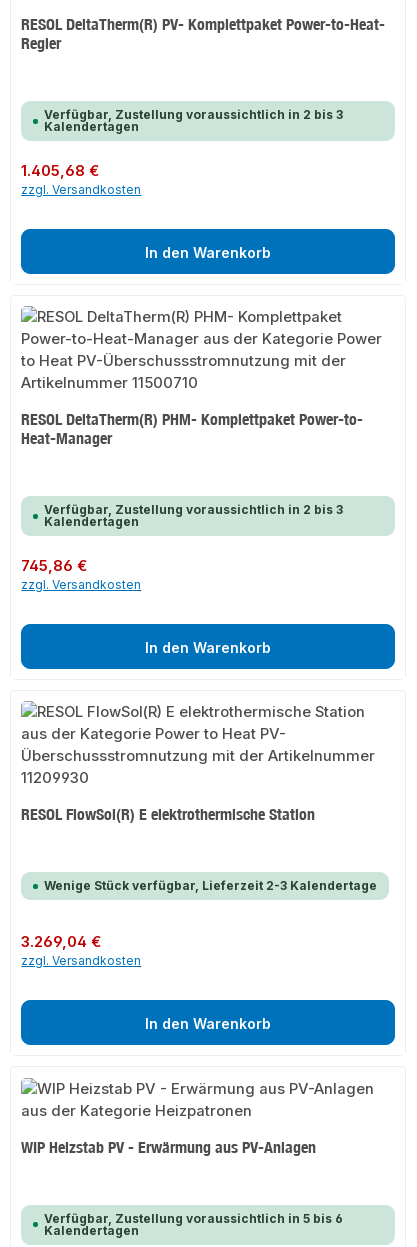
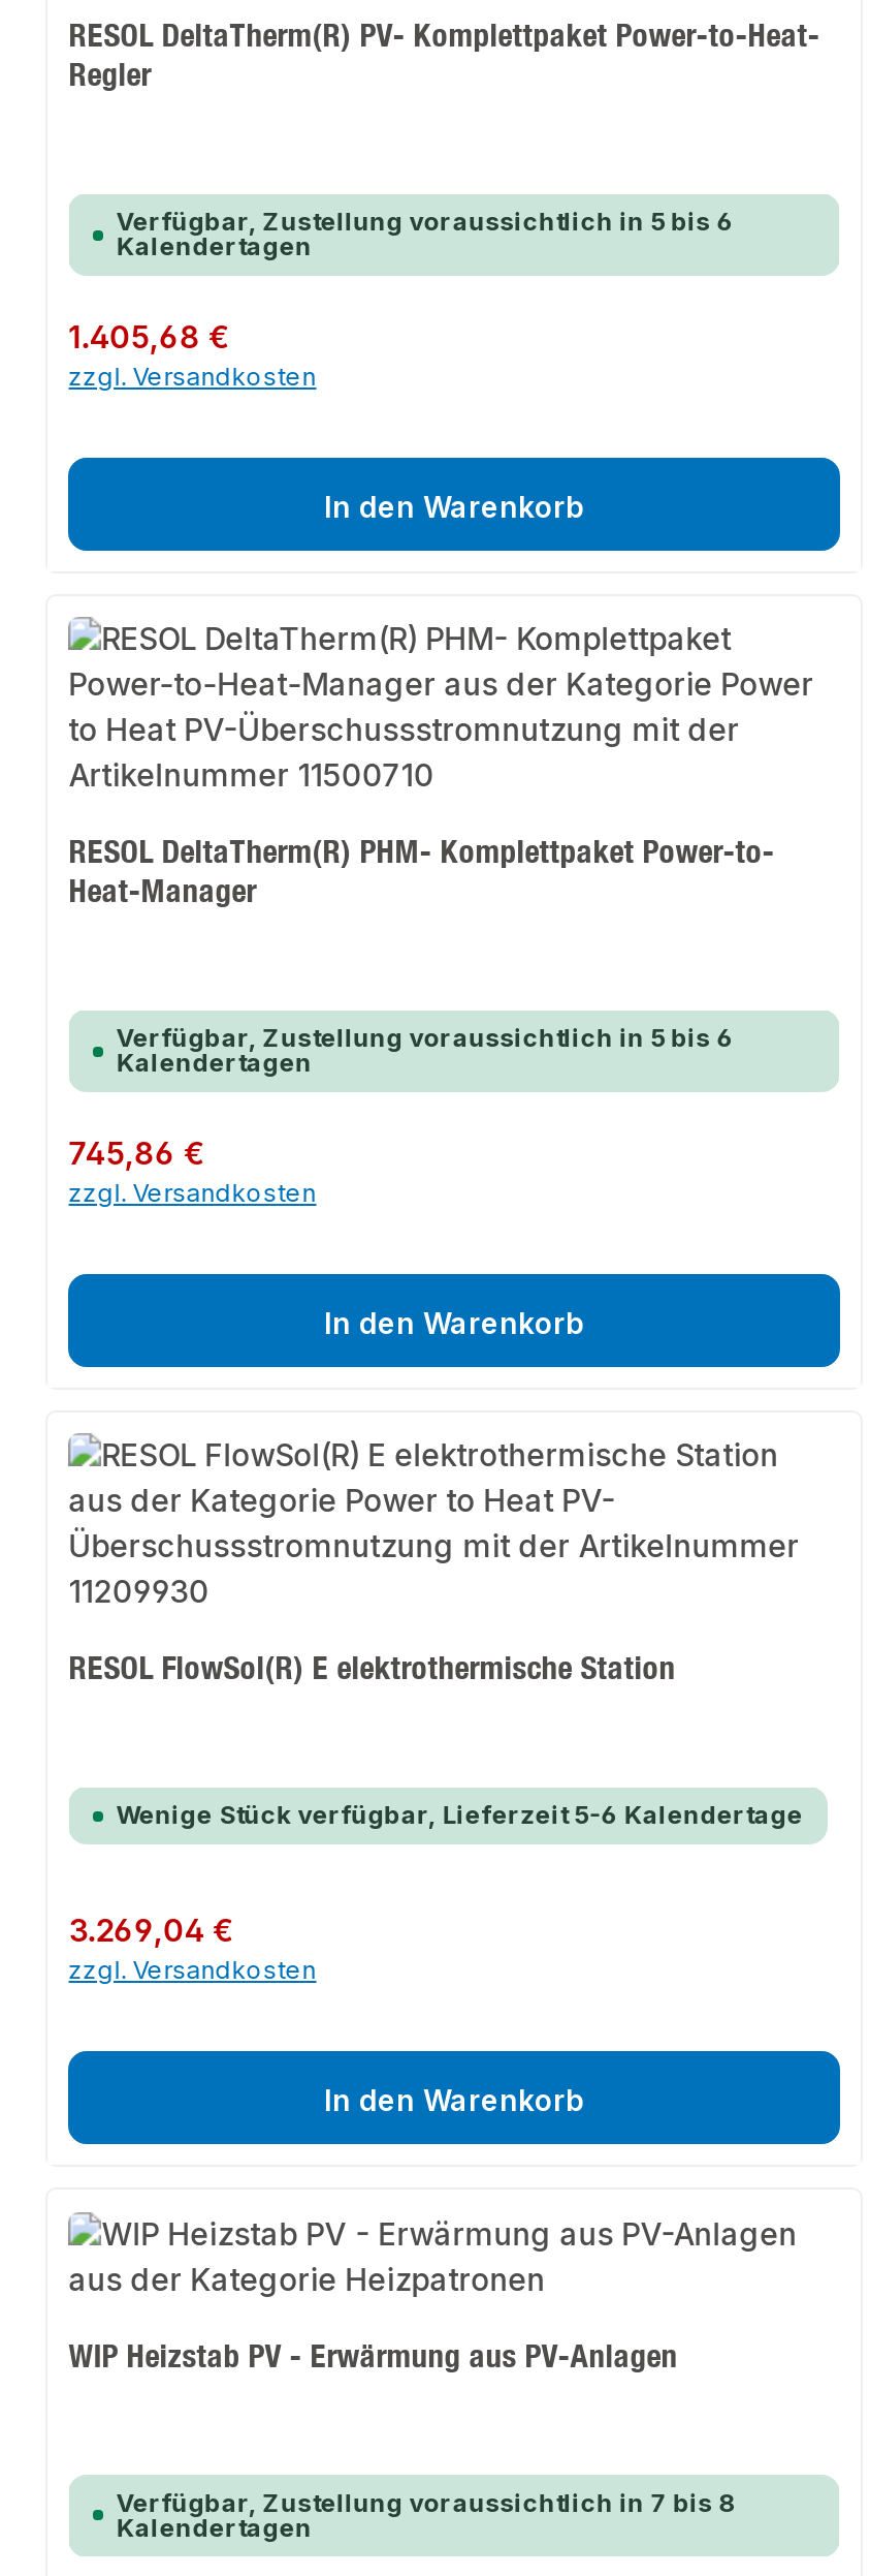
[44,107,343,122] Verfügbar, Zustellung voraussichtlich in 2 bis 3 -> [116,206,733,237] Verfügbar, Zustellung voraussichtlich in 5 bis 6
[44,502,343,517] Verfügbar, Zustellung voraussichtlich in 2 bis 3 -> [116,1023,733,1054] Verfügbar, Zustellung voraussichtlich in 5 bis 6
[44,878,377,893] Wenige Stück verfügbar, Lieferzeit 2-3 Kalendertage -> [116,1800,804,1831] Wenige Stück verfügbar, Lieferzeit 5-6 Kalendertage
[44,1210,343,1225] Verfügbar, Zustellung voraussichtlich in 5 bis 6 -> [116,2486,735,2517] Verfügbar, Zustellung voraussichtlich in 7 bis 8

